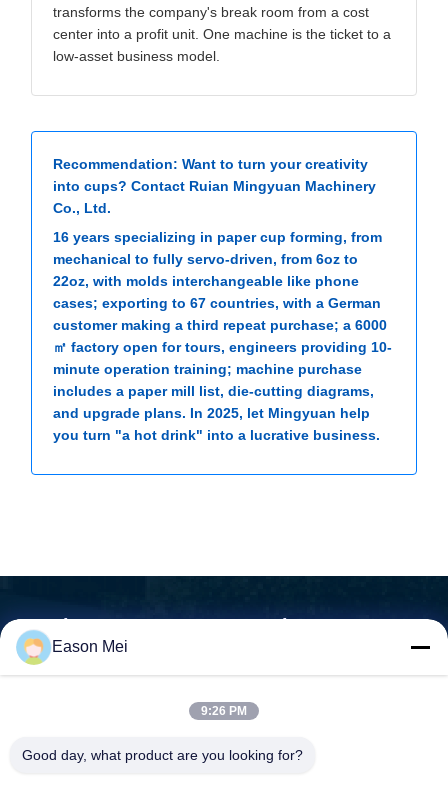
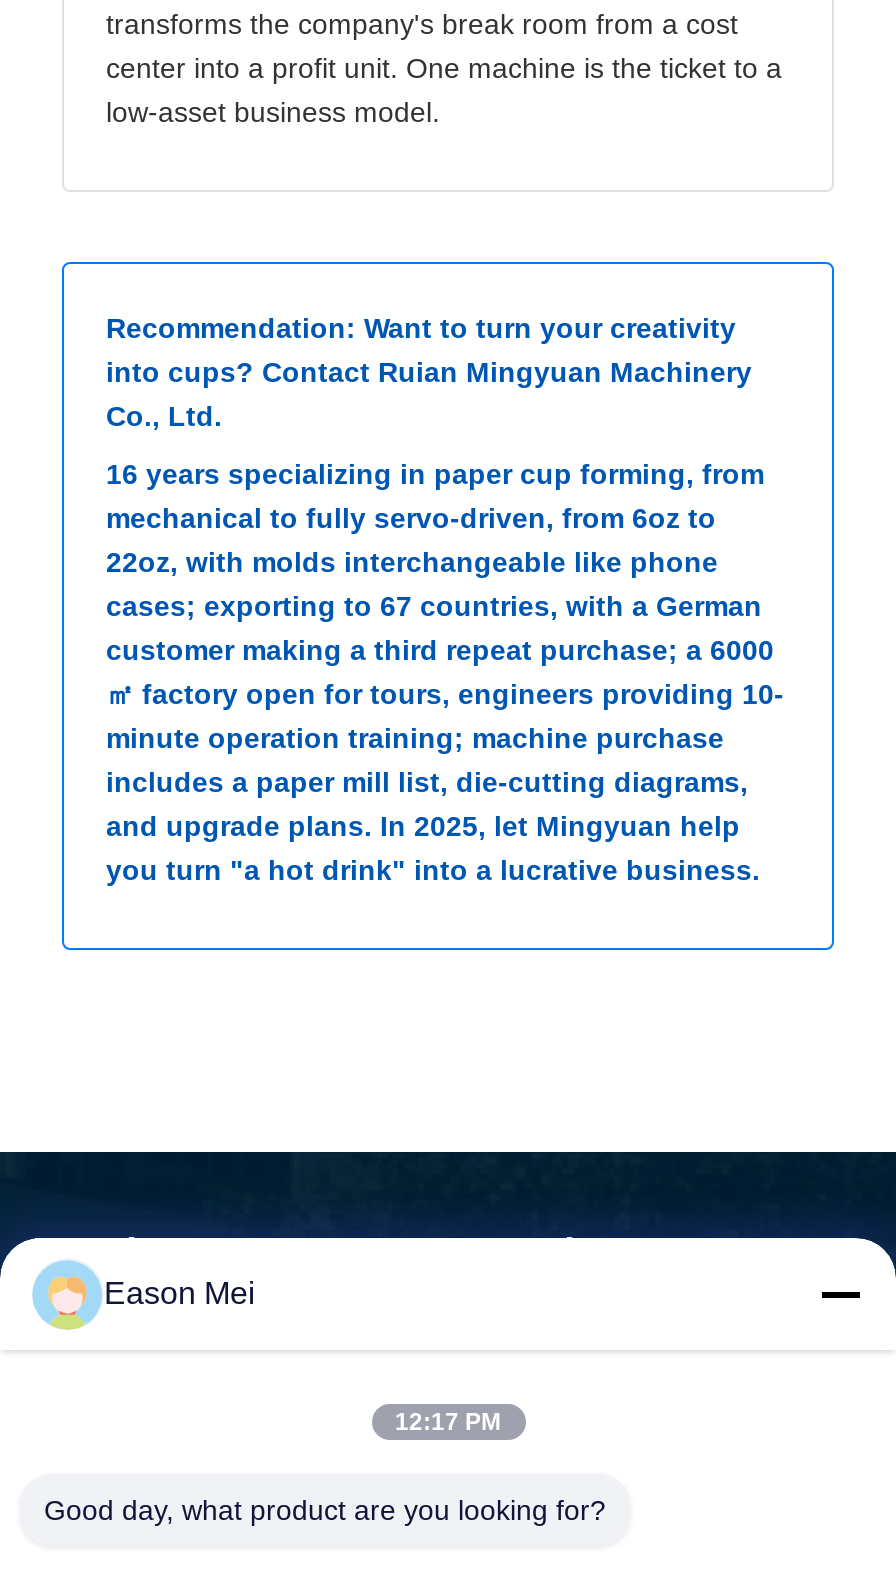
[201,704,247,718] 9:26 PM -> [395,1408,501,1436] 12:17 PM

